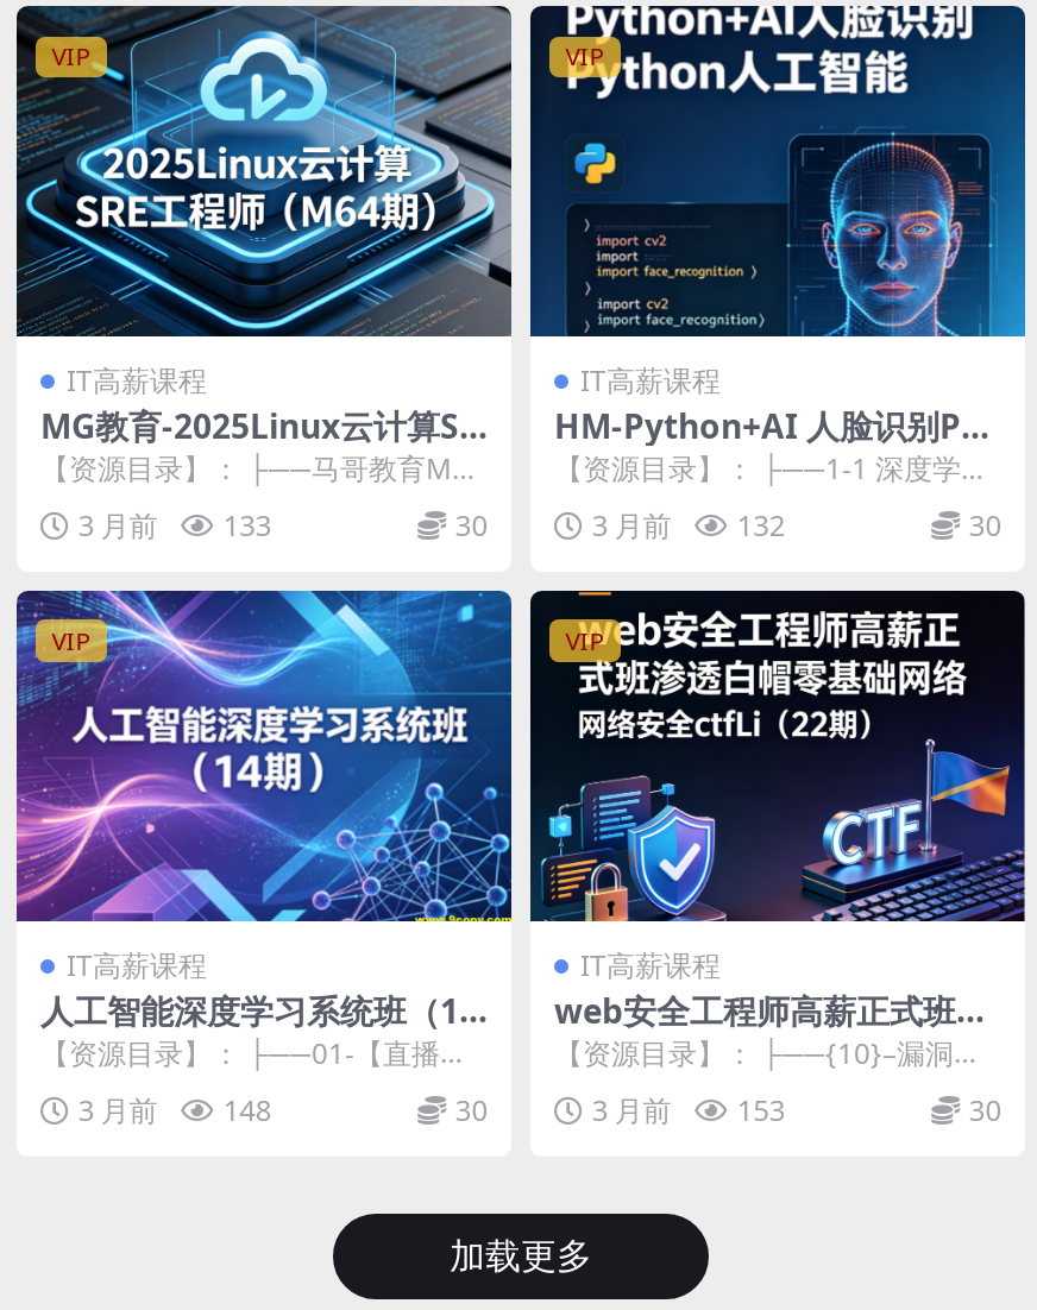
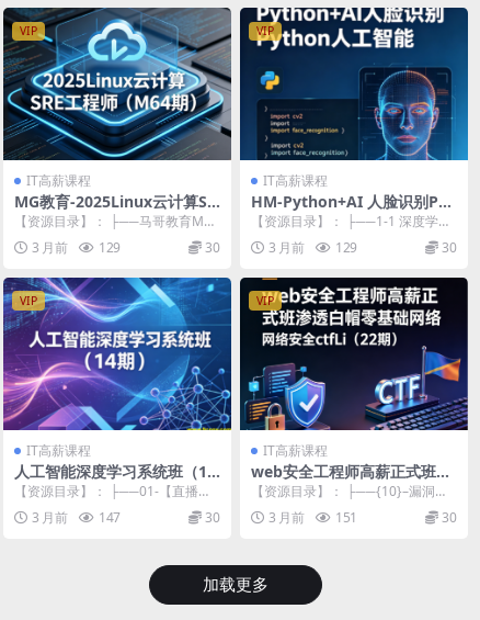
[223,505,272,545] 133 -> [98,238,121,257] 129
[592,505,785,545] 3 月前 132 -> [268,238,357,257] 3 月前 129
[223,1089,272,1130] 148 -> [98,508,121,526] 147
[592,1089,785,1130] 3 月前 153 -> [268,508,357,526] 3 月前 151

